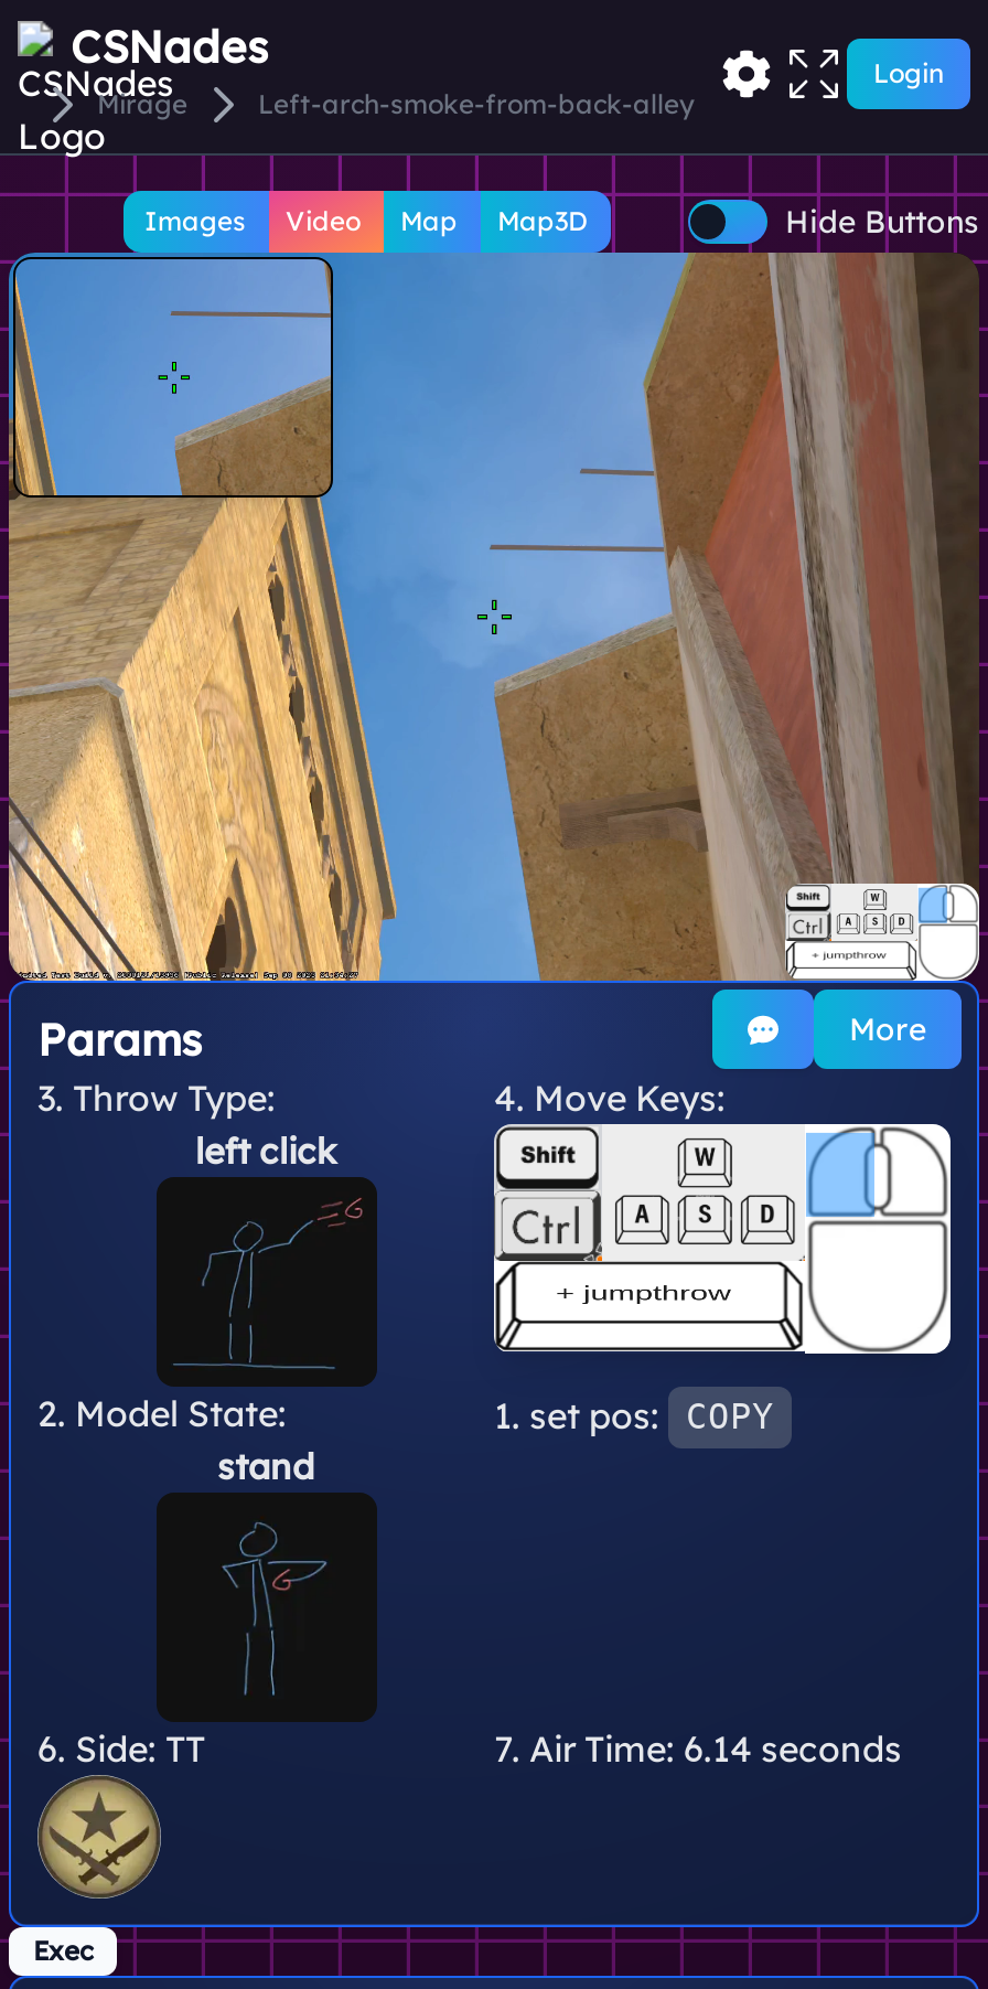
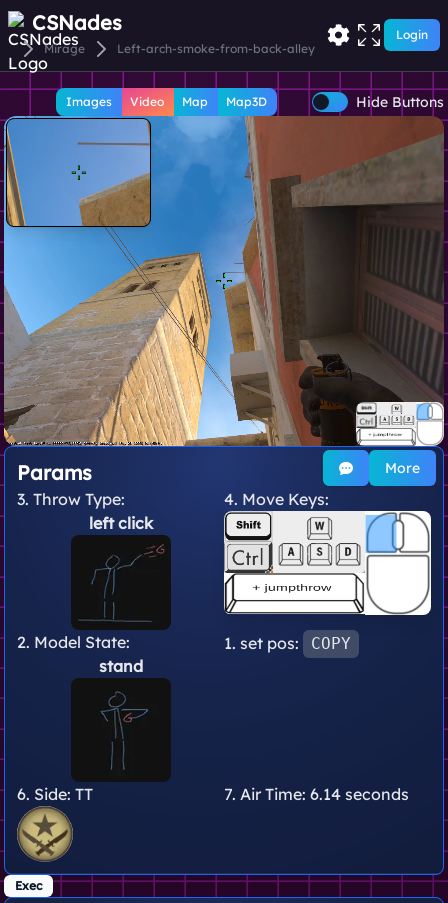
[7,250,977,983] [image] -> [3,115,444,447] [image]

